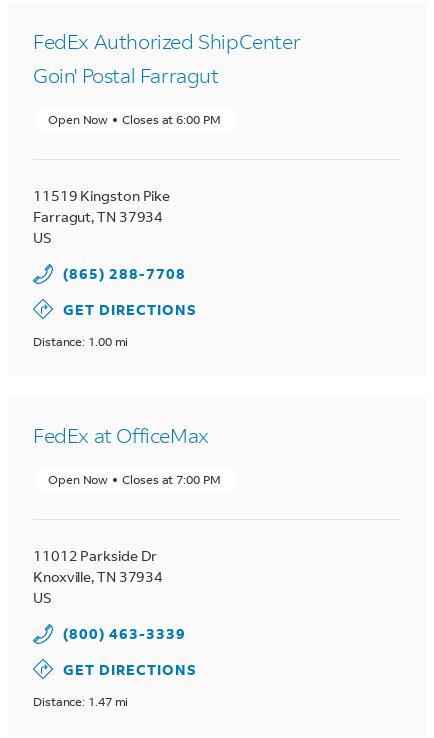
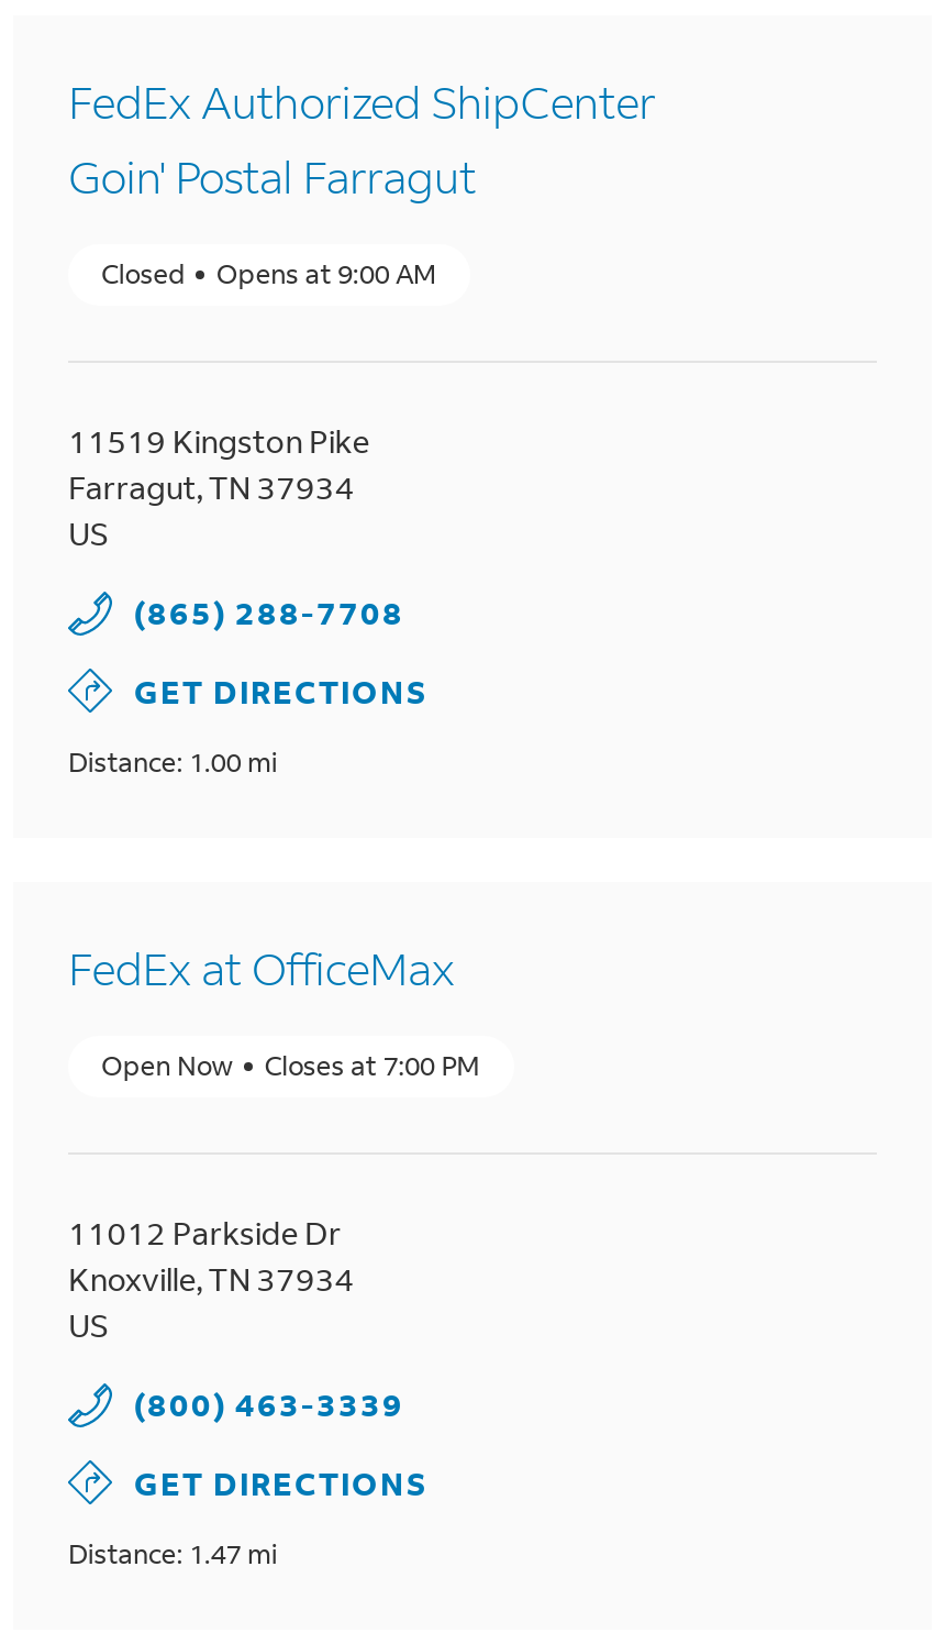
[48,112,220,127] Open Now | Closes at 6:00 PM -> [101,257,437,290] Closed | Opens at 9:00 AM

